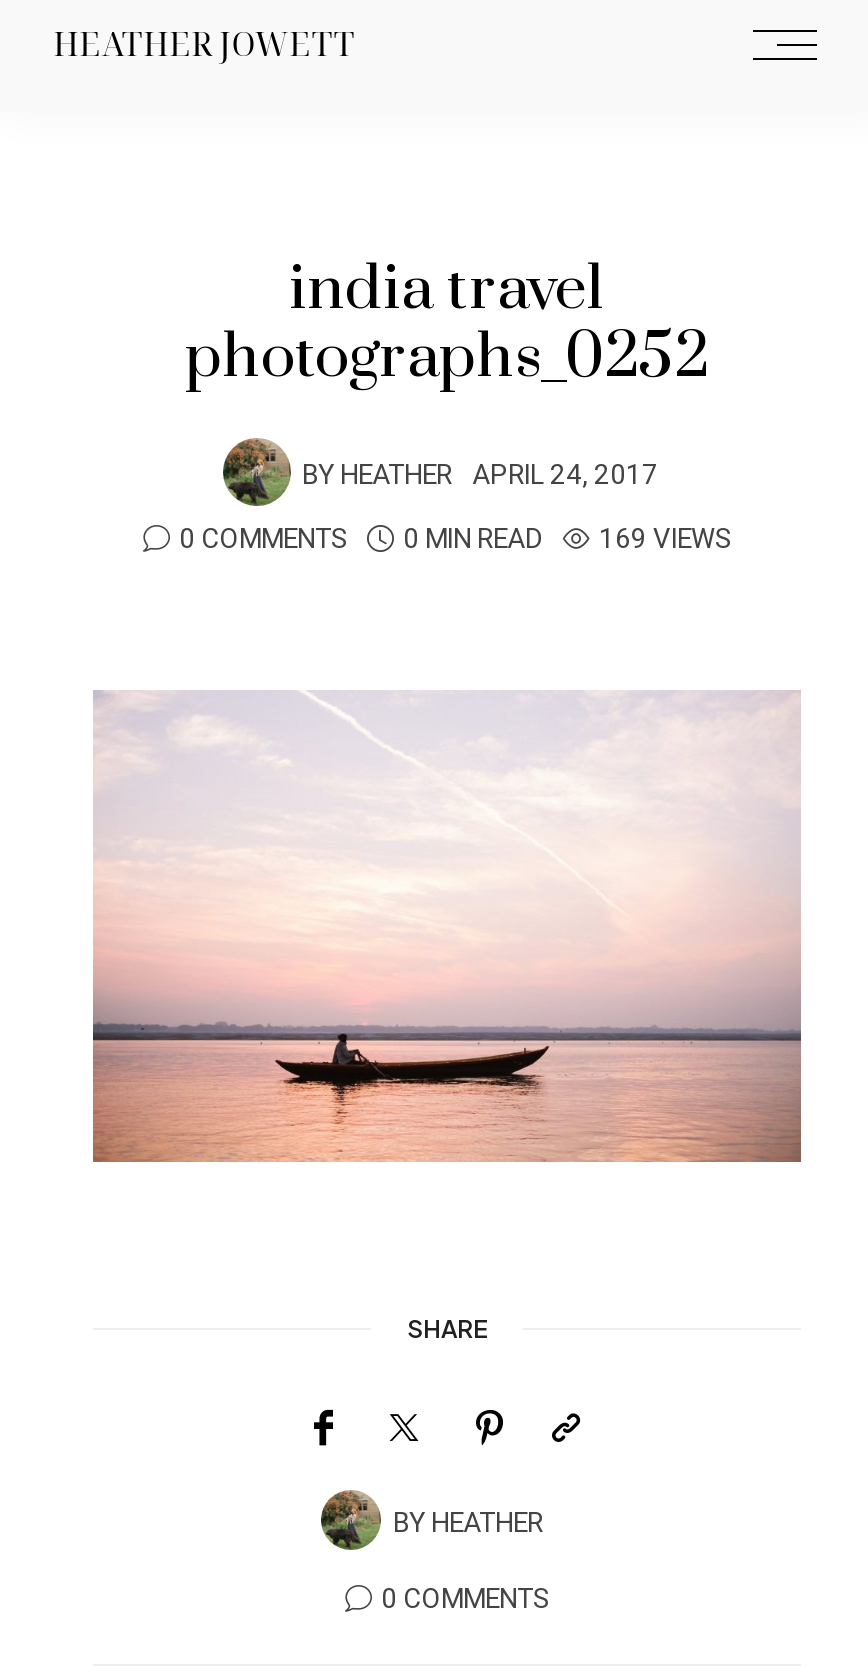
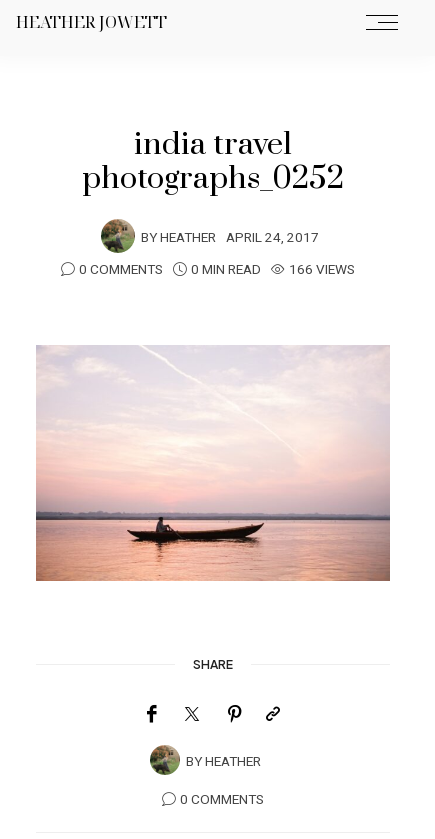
[179,520,731,560] 0 COMMENTS 0 MIN READ 169 VIEWS -> [79,260,355,280] 0 COMMENTS 0 MIN READ 166 VIEWS

